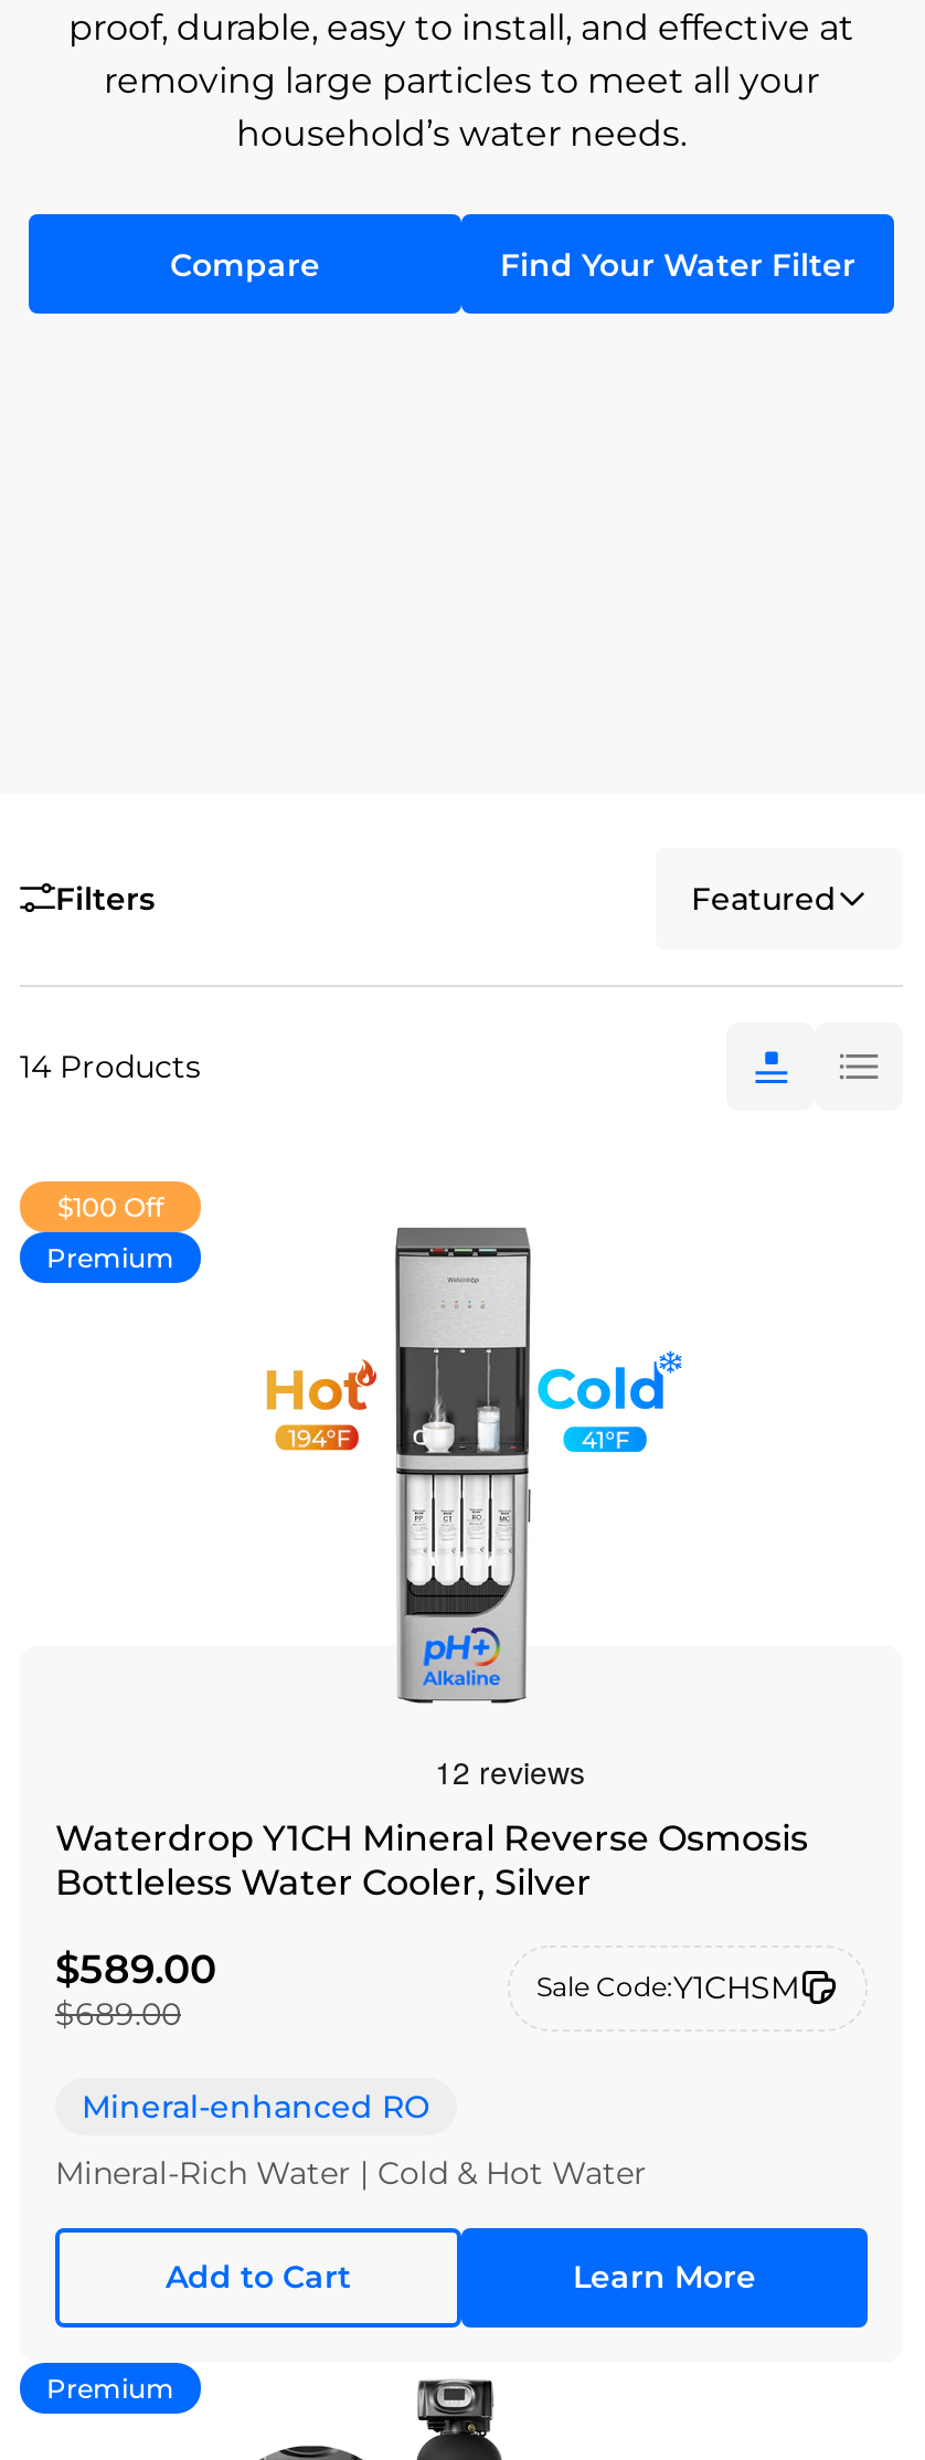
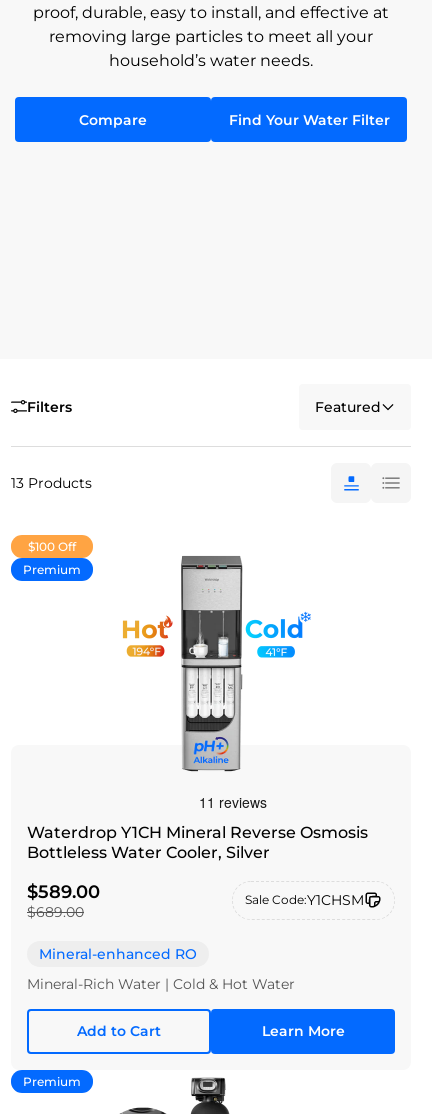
[20,1046,201,1085] 14 Products -> [11,473,92,491] 13 Products

